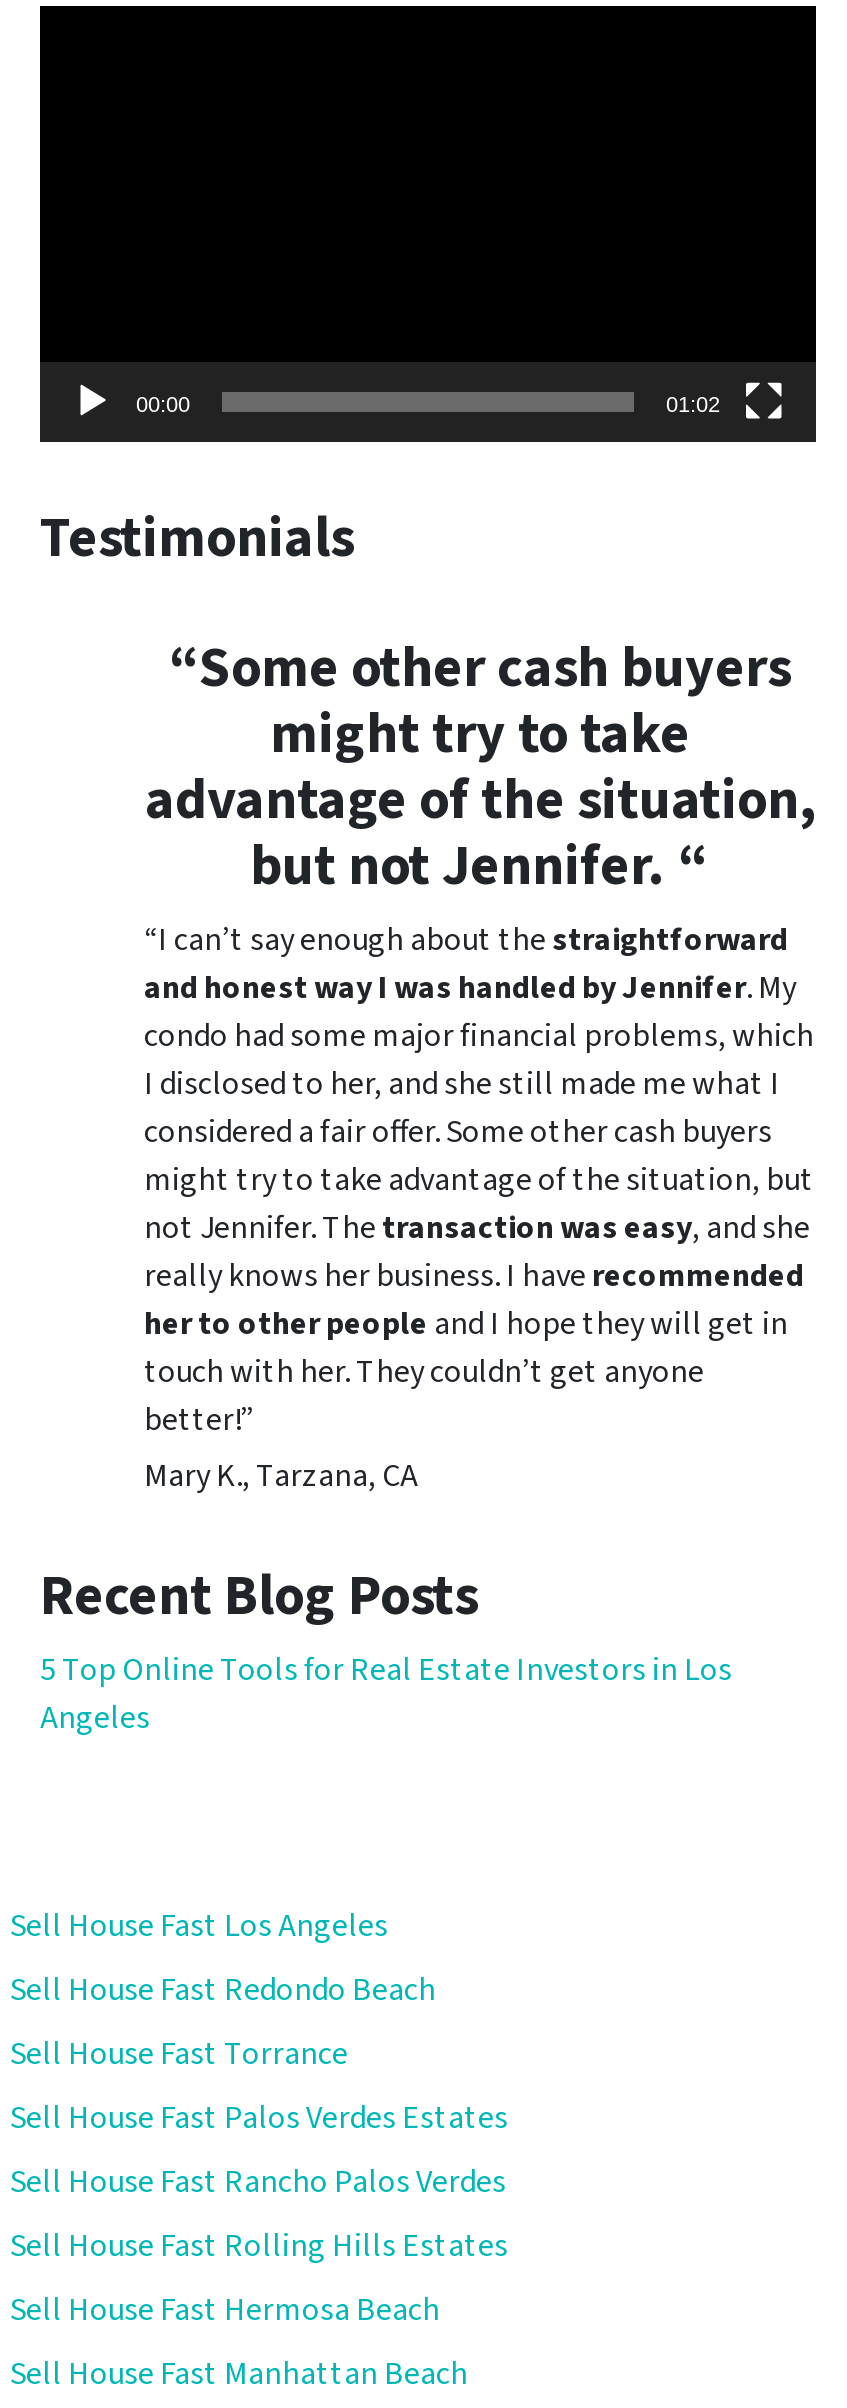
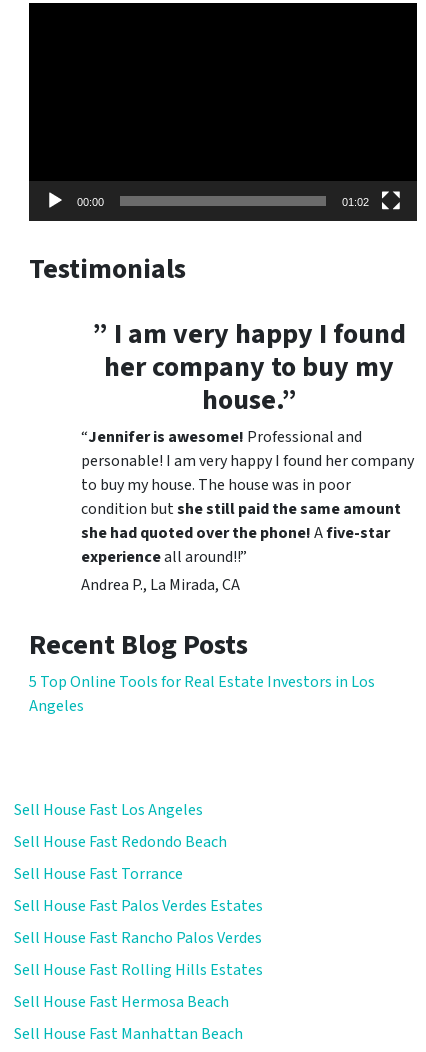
[144,629,815,1499] “Some other cash buyers | might try to take | advantage of the situation, | but not Jennifer. “ | “I can’t say enough about the straightforward | and honest way I was handled by Jennifer. My | condo had some major financial problems, which | I disclosed to her, and she still made me what I | considered a fair offer. Some other cash buyers | might try to take advantage of the situation, but | not Jennifer. The transaction was easy, and she | really knows her business. I have recommended | her to other people and I hope they will get in | touch with her. They couldn’t get anyone | better!” | Mary K., Tarzana, CA -> [81,314,414,596] ” I am very happy I found | her company to buy my | house.” | “Jennifer is awesome! Professional and | personable! I am very happy I found her company | to buy my house. The house was in poor | condition but she still paid the same amount | she had quoted over the phone! A five-star | experience all around!!” | Andrea P., La Mirada, CA

